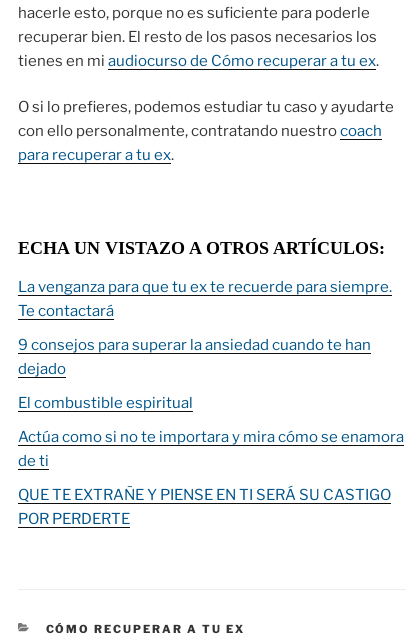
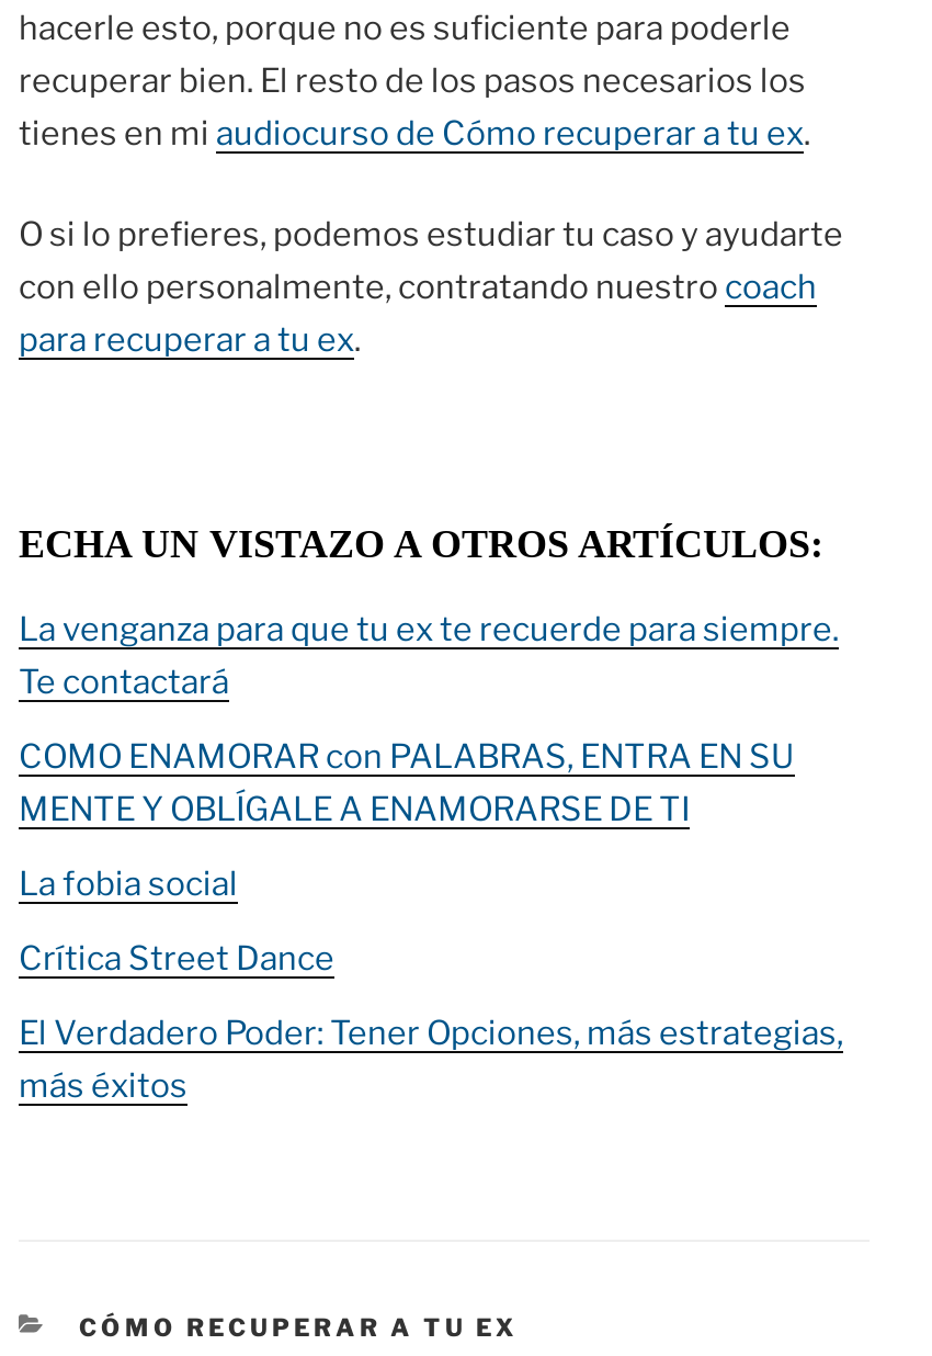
[18,336,371,378] 9 consejos para superar la ansiedad cuando te han | dejado -> [19,737,795,829] COMO ENAMORAR con PALABRAS, ENTRA EN SU | MENTE Y OBLÍGALE A ENAMORARSE DE TI
[18,394,193,412] El combustible espiritual -> [19,864,238,904] La fobia social
[18,428,404,470] Actúa como si no te importara y mira cómo se enamora | de ti -> [19,939,334,978] Crítica Street Dance
[18,486,391,528] QUE TE EXTRAÑE Y PIENSE EN TI SERÁ SU CASTIGO | POR PERDERTE -> [19,1013,843,1105] El Verdadero Poder: Tener Opciones, más estrategias, | más éxitos

